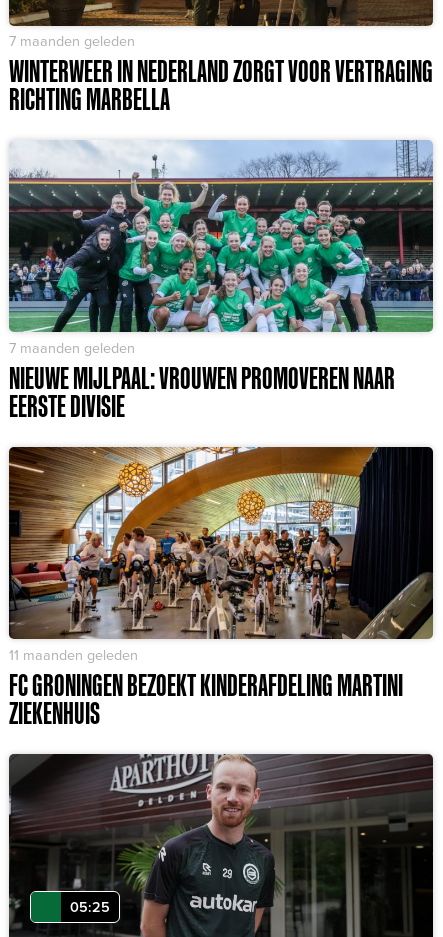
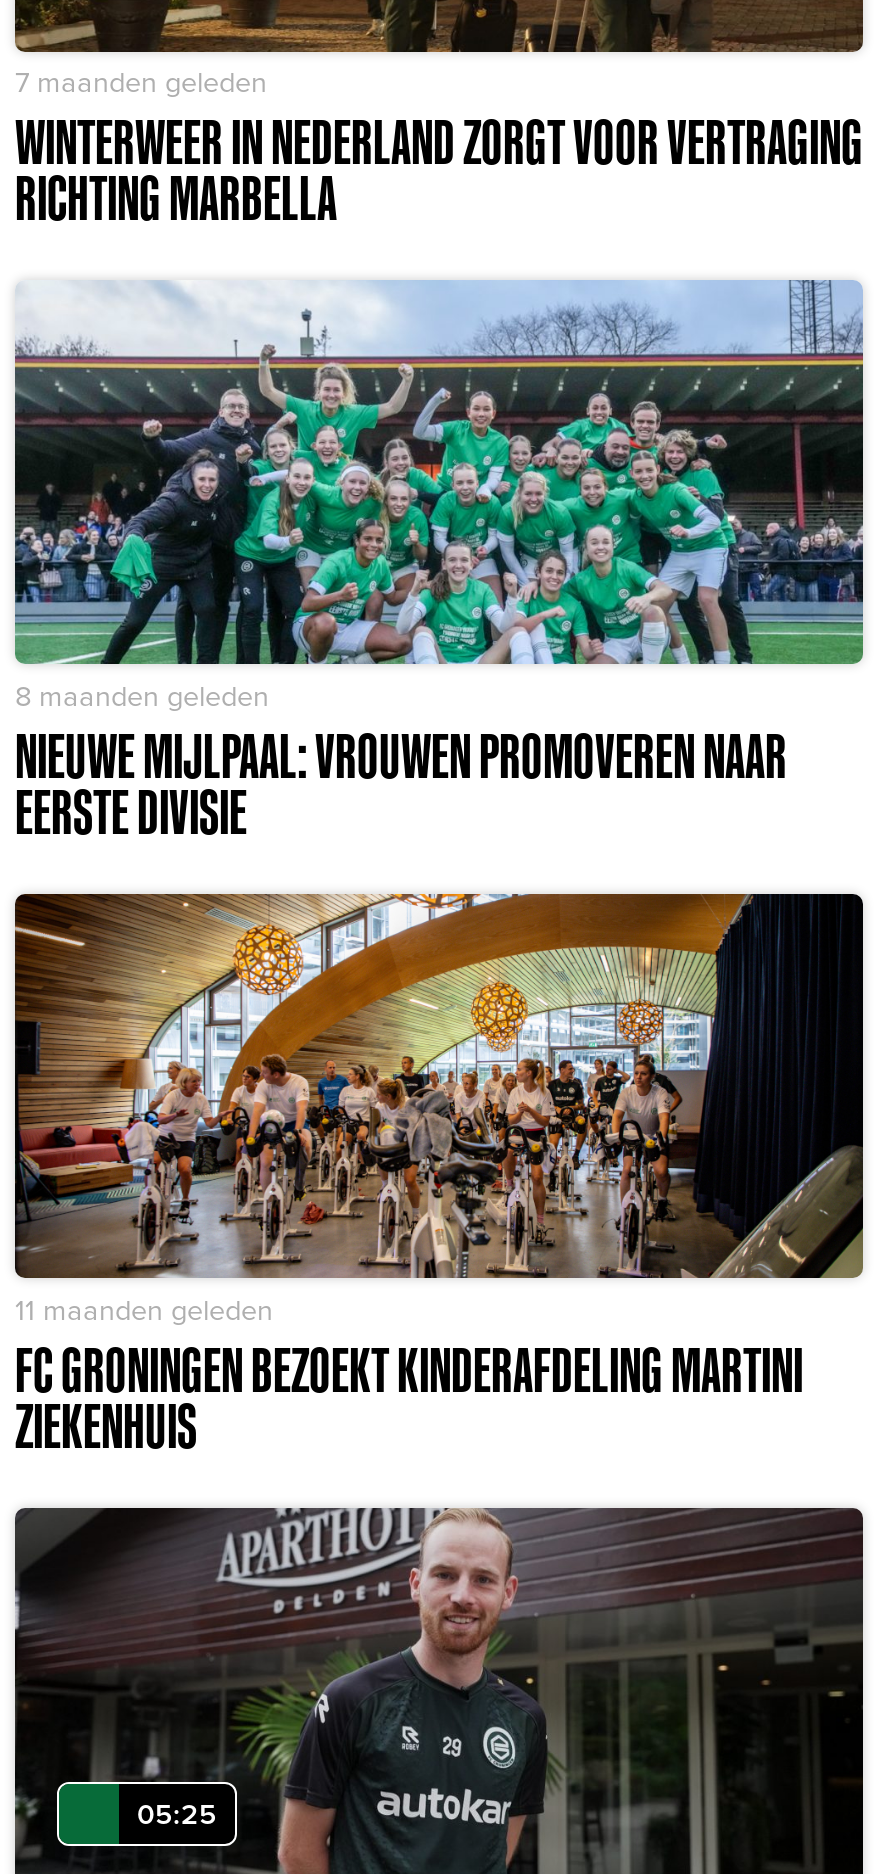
[9,337,135,358] 7 maanden geleden -> [15,674,269,716] 8 maanden geleden

